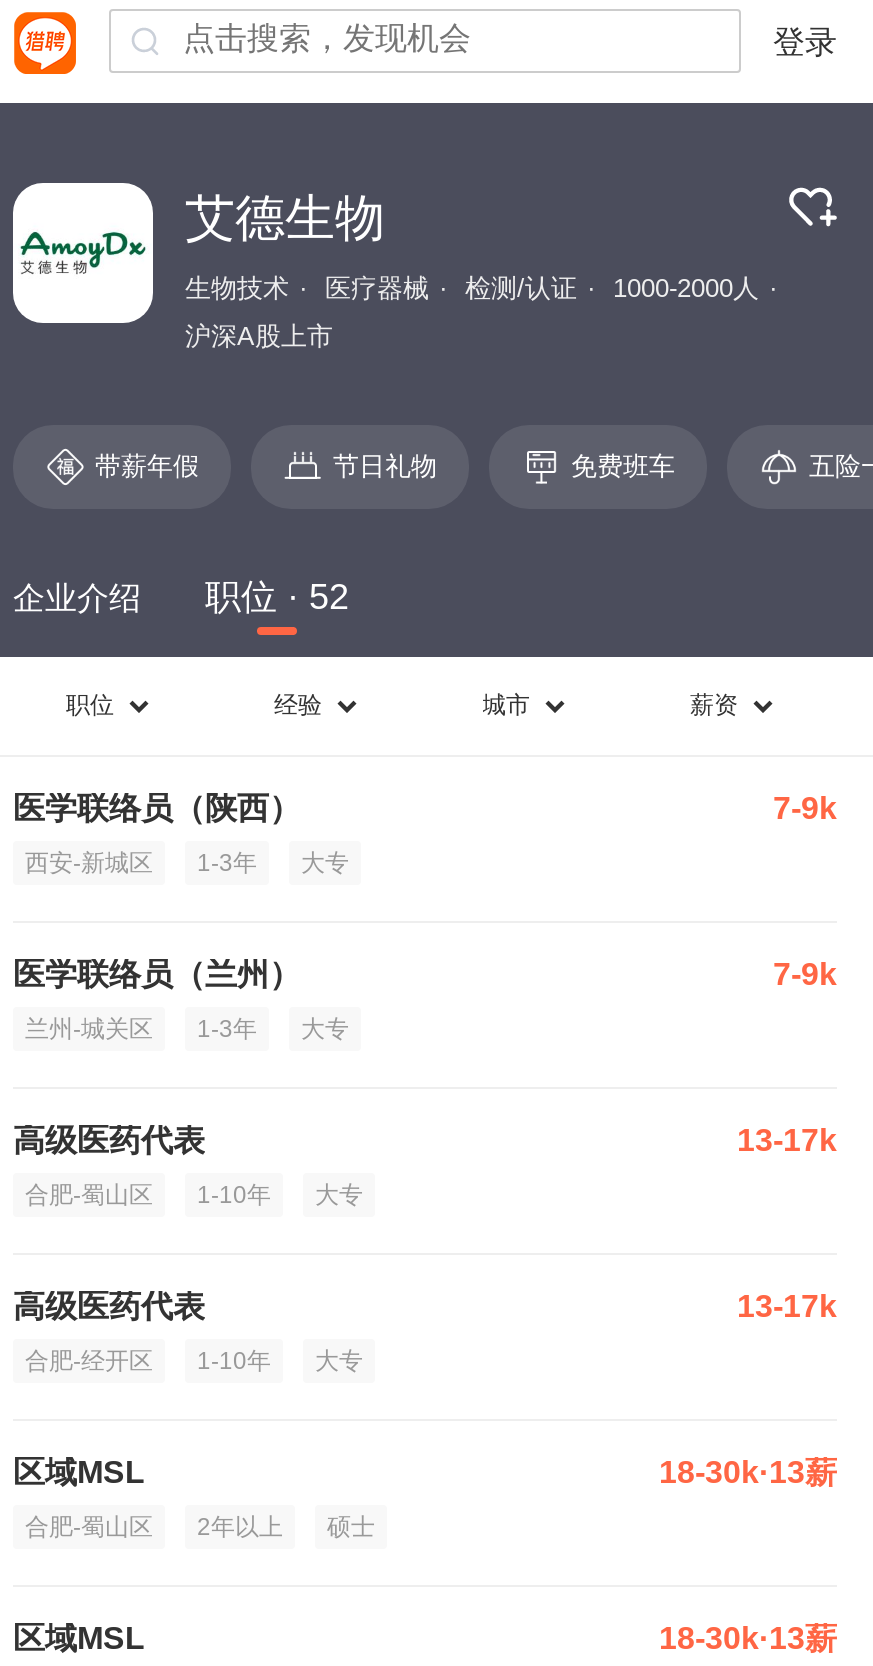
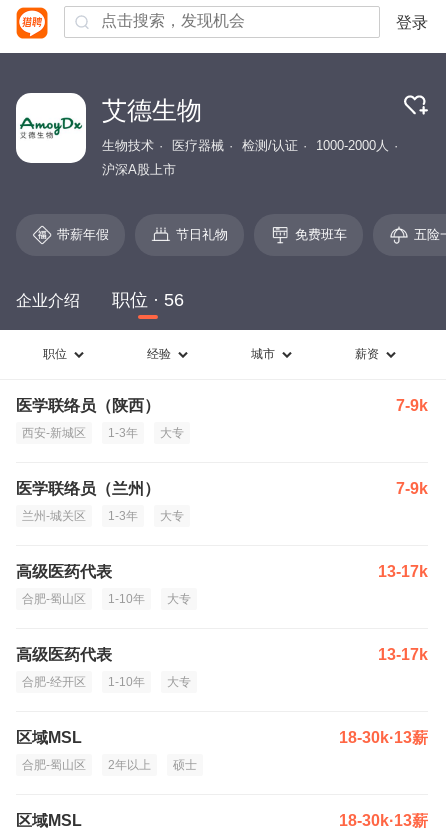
[13,577,349,617] 企业介绍 职位 · 52 -> [16,290,184,310] 企业介绍 职位 · 56

